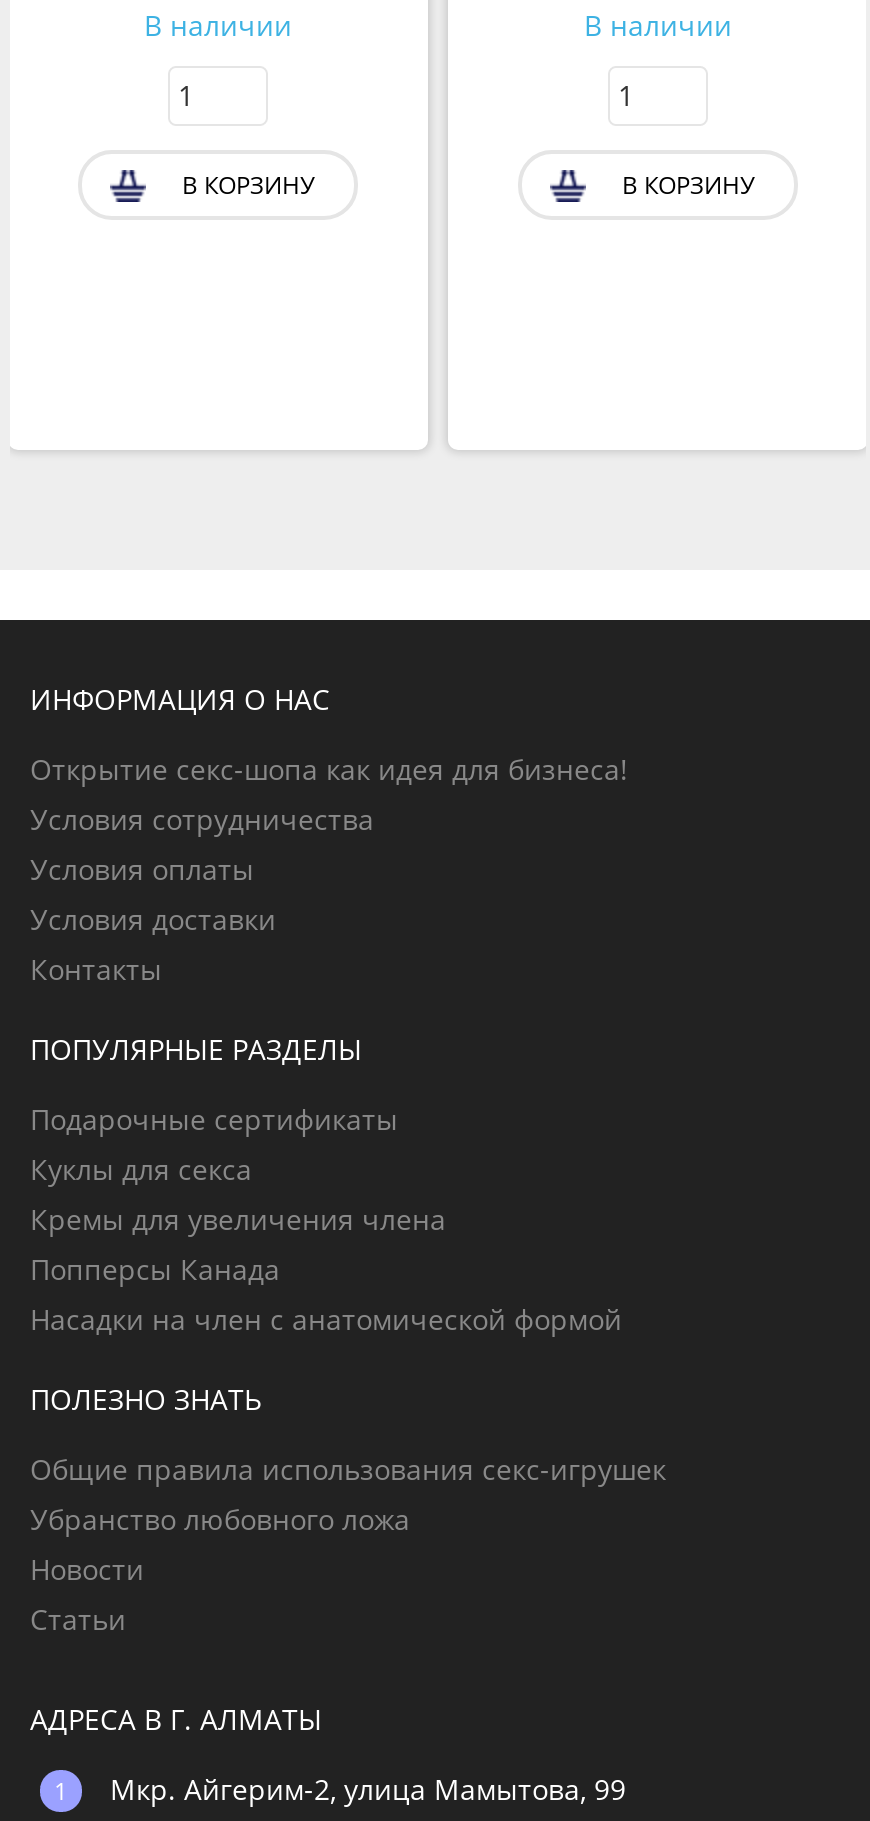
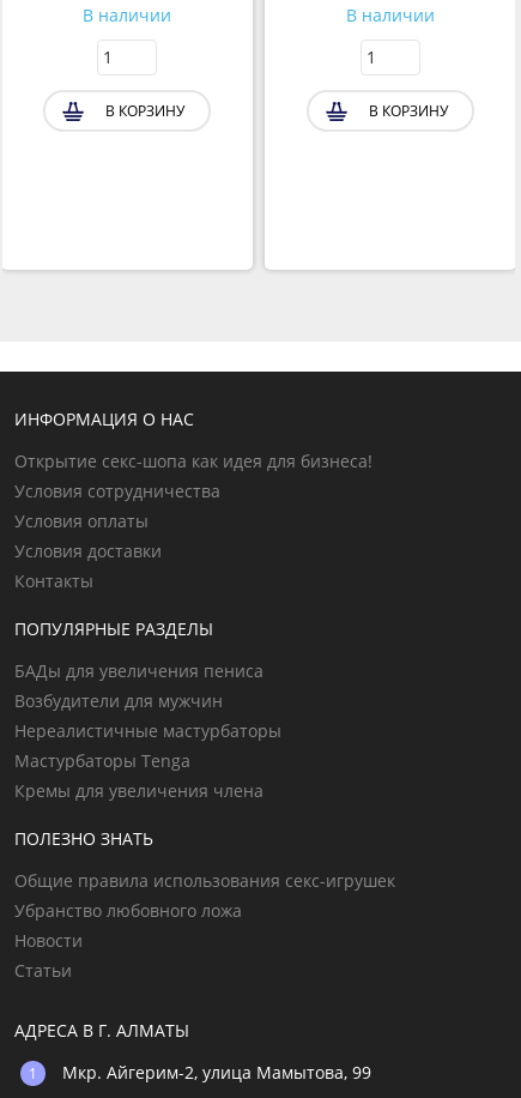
[30,1100,398,1188] Подарочные сертификаты | Куклы для секса -> [14,659,281,772] БАДы для увеличения пениса | Возбудители для мужчин | Нереалистичные мастурбаторы | Мастурбаторы Tenga
moved [30,1200,446,1238] -> [14,779,263,802]: Кремы для увеличения члена
[30,1250,622,1338] Попперсы Канада | Насадки на член с анатомической формой -> none

